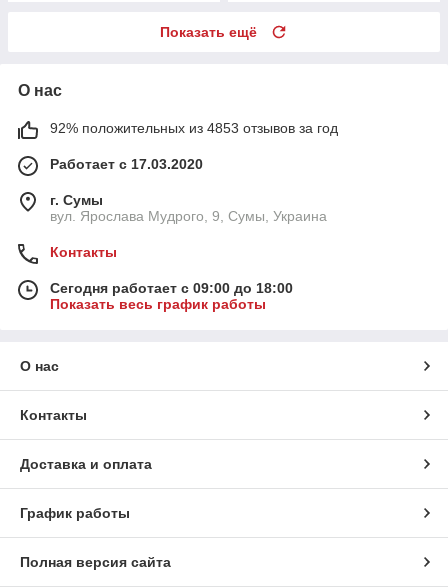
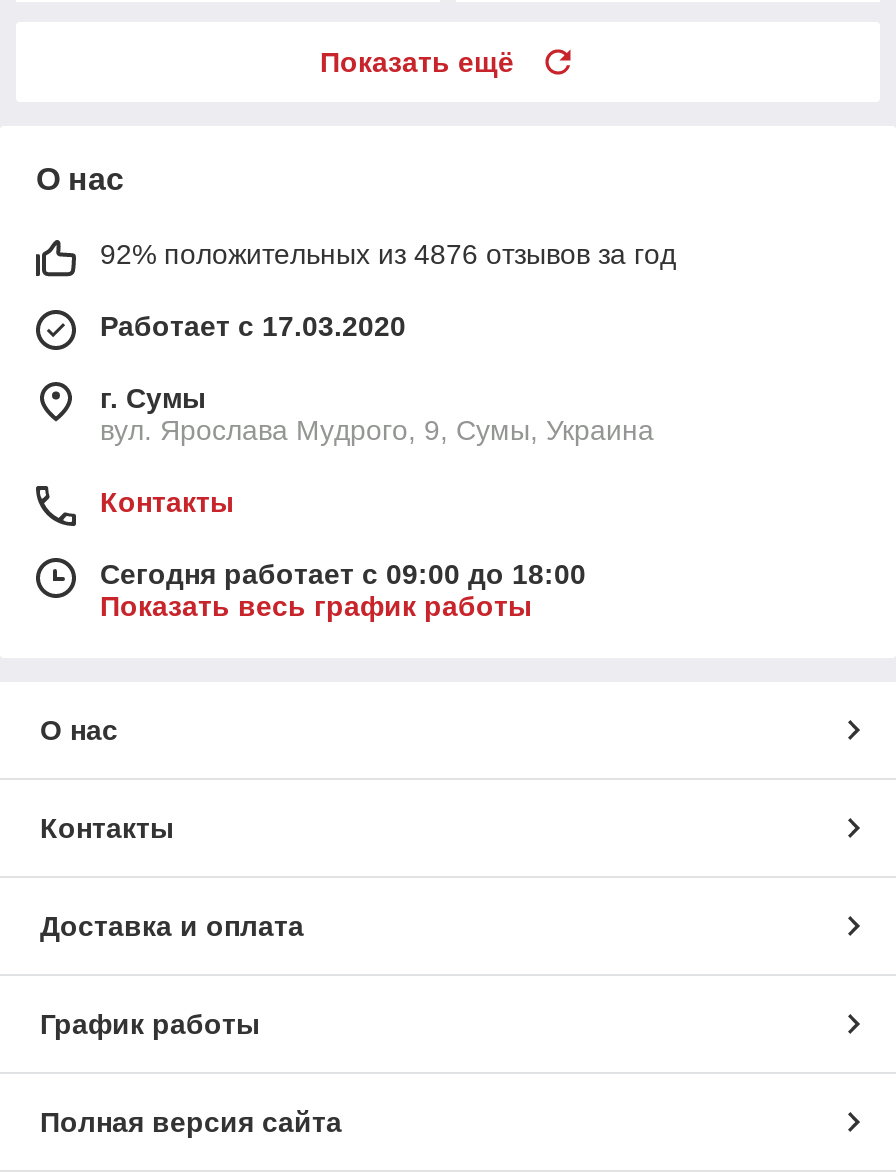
[50,120,338,136] 92% положительных из 4853 отзывов за год -> [100,238,676,270] 92% положительных из 4876 отзывов за год

